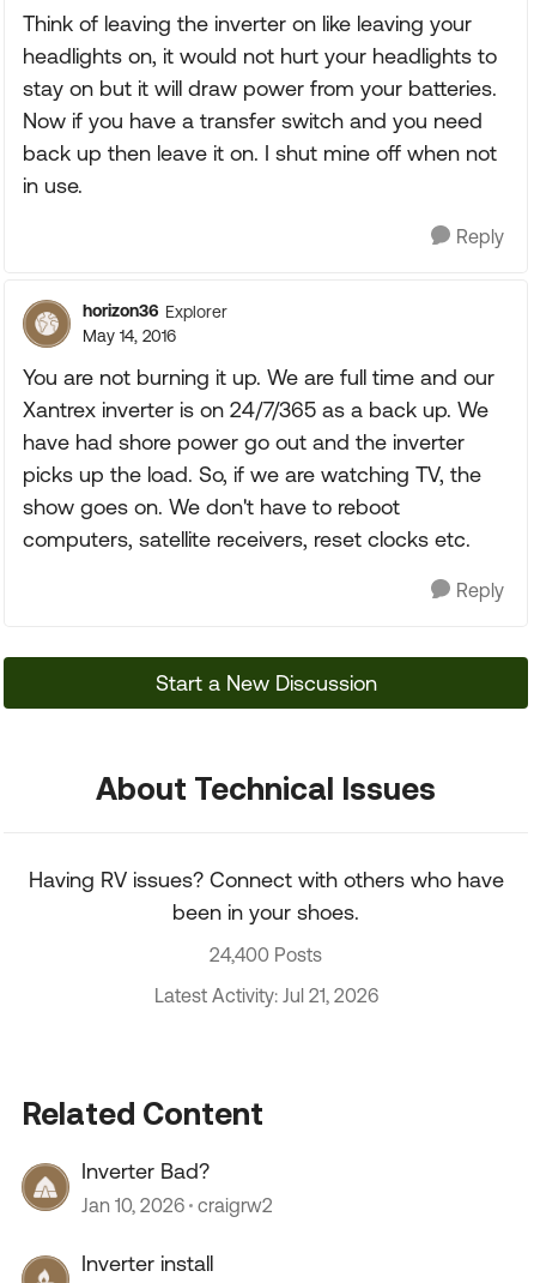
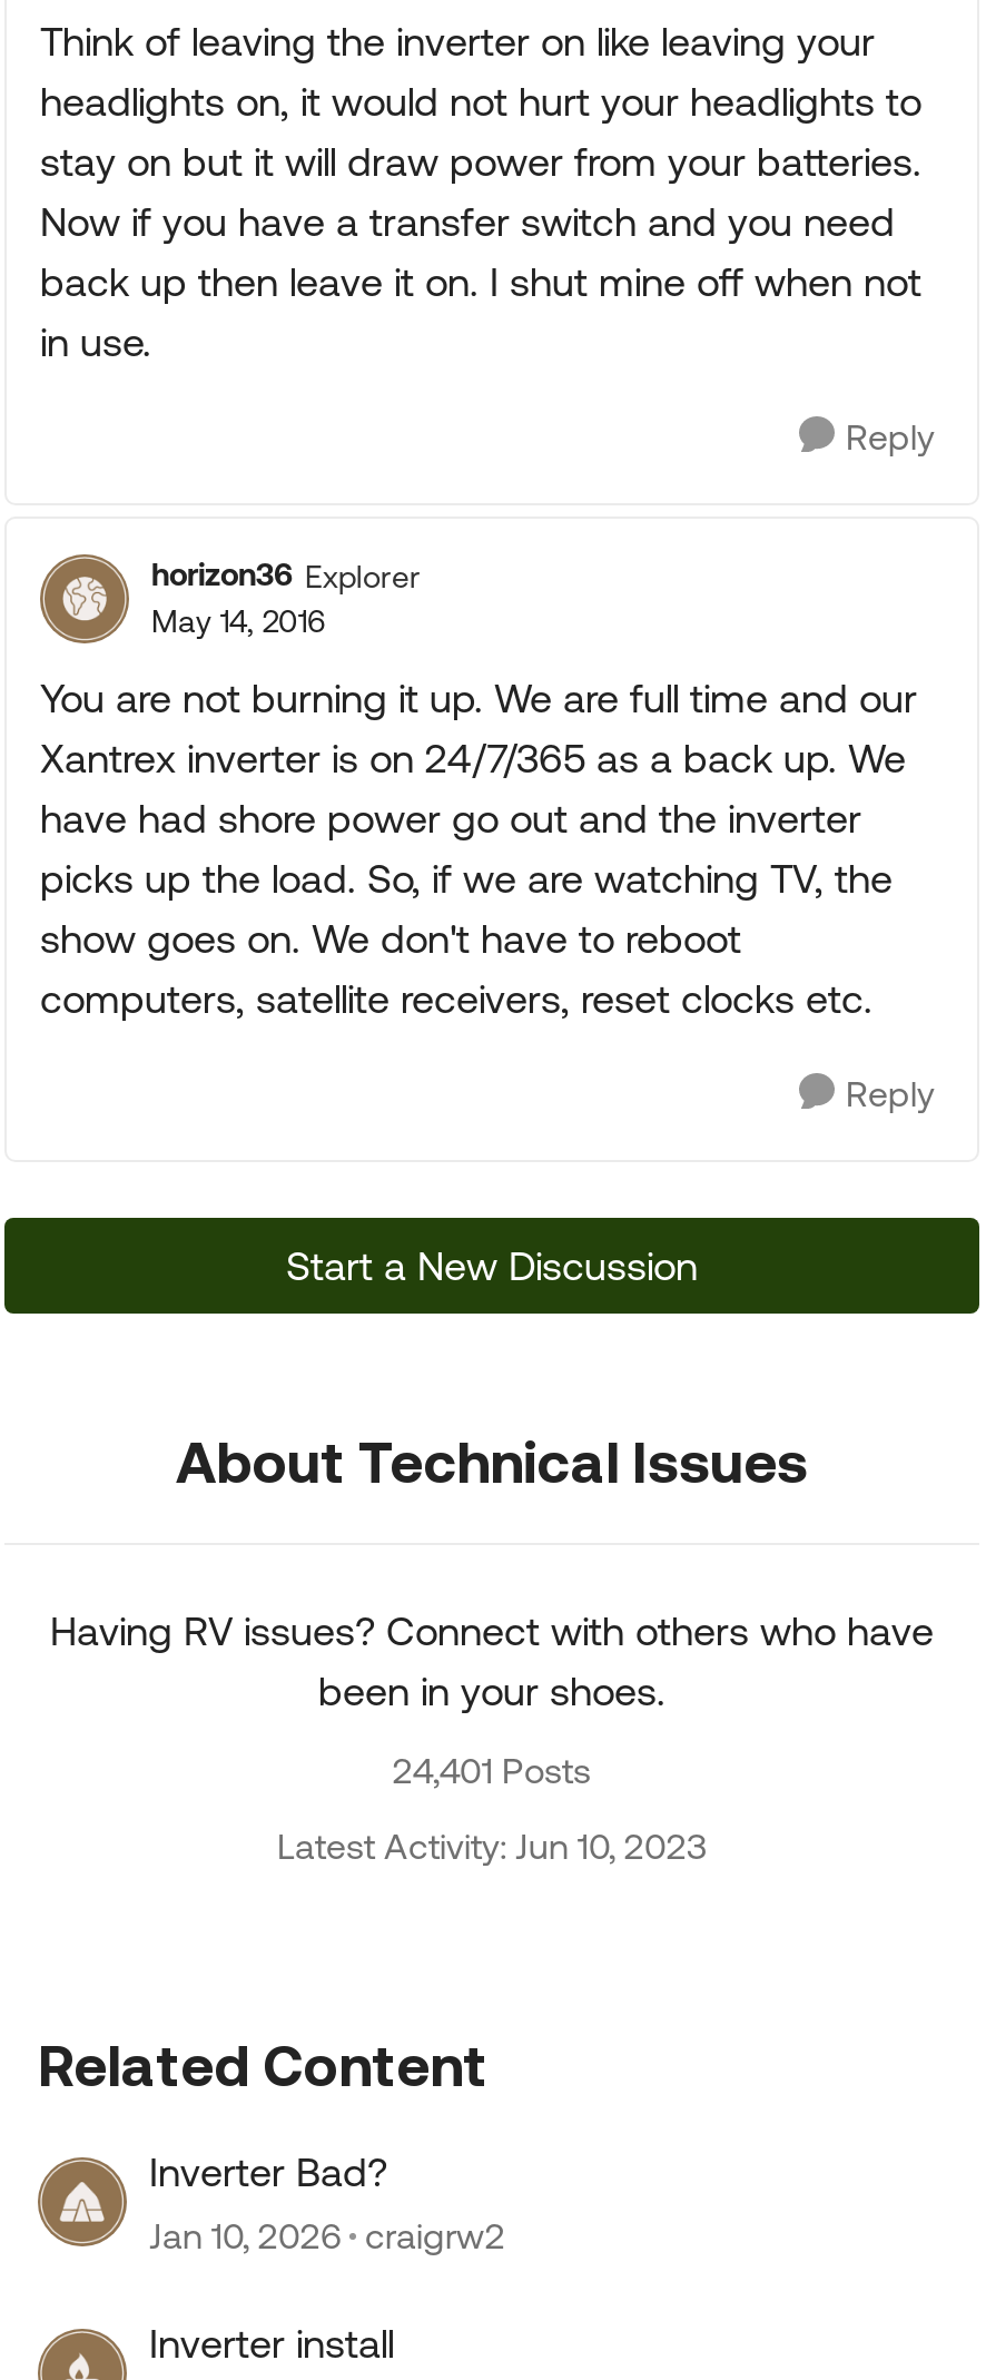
[210,944,322,965] 24,400 Posts -> [393,1750,591,1790] 24,401 Posts
[154,984,378,1006] Latest Activity: Jul 21, 2026 -> [277,1826,707,1866] Latest Activity: Jun 10, 2023

